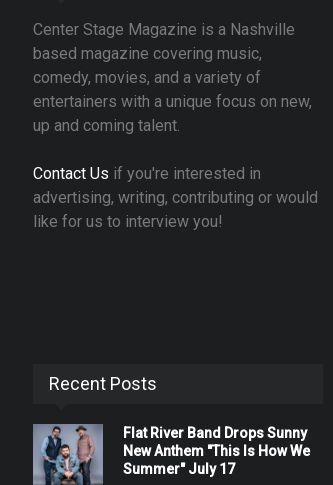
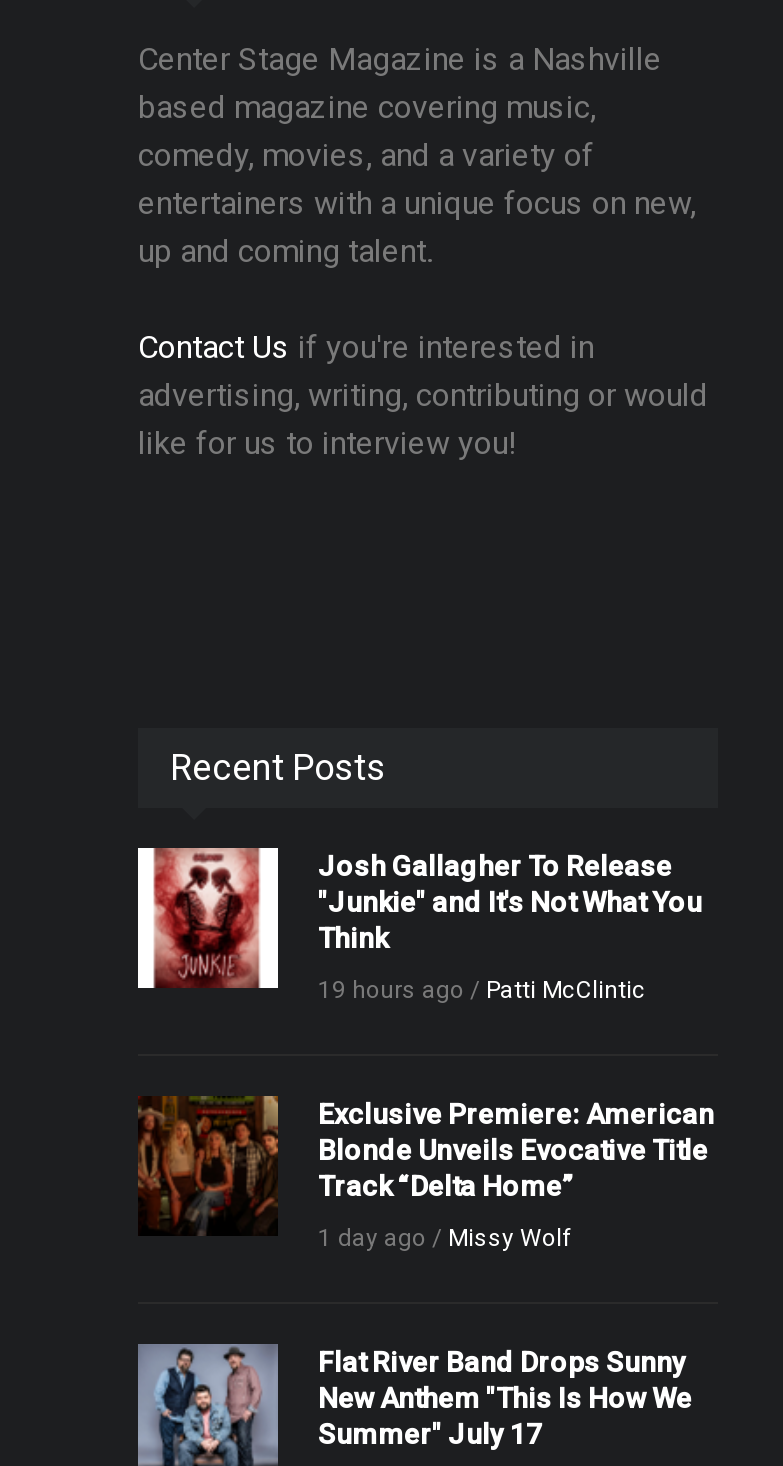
none -> [136,846,702,1005] [image] | Josh Gallagher To Release | "Junkie" and It's Not What You | Think | 19 hours ago / Patti McClintic
none -> [136,1094,714,1253] [image] | Exclusive Premiere: American | Blonde Unveils Evocative Title | Track “Delta Home” | 1 day ago / Missy Wolf

